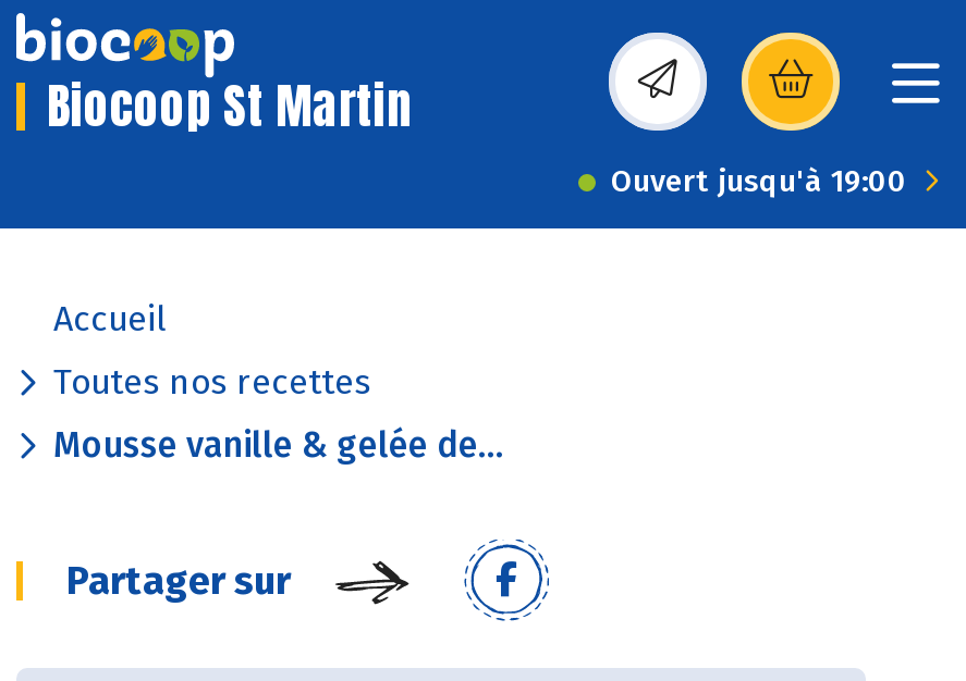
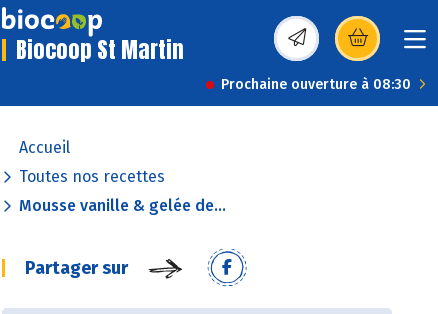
[611,163,907,200] Ouvert jusqu'à 19:00 -> [221,76,411,93] Prochaine ouverture à 08:30

